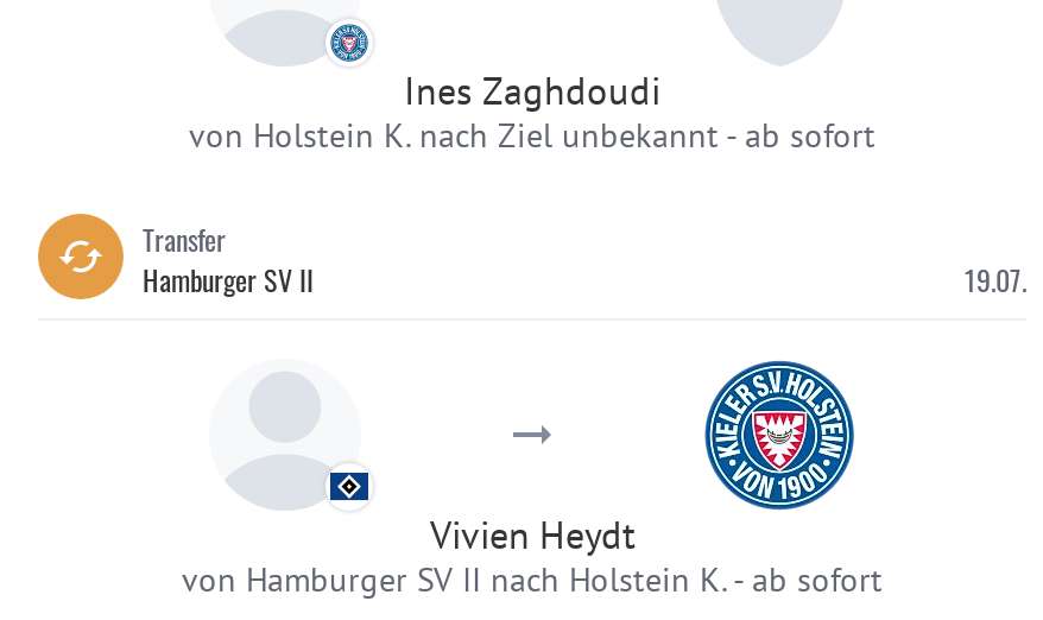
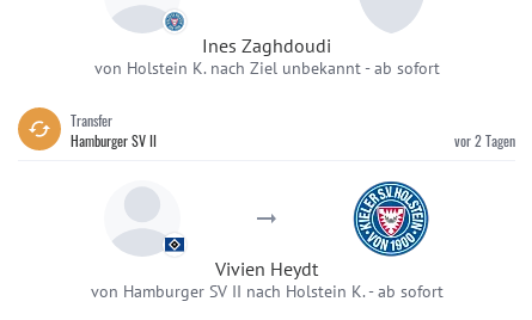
[965,259,1026,299] 19.07. -> [454,130,515,150] vor 2 Tagen

